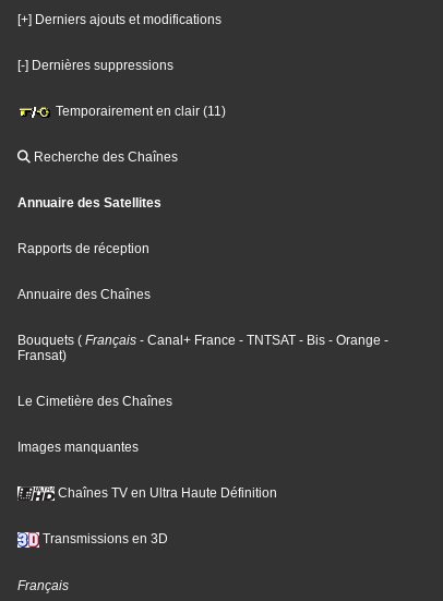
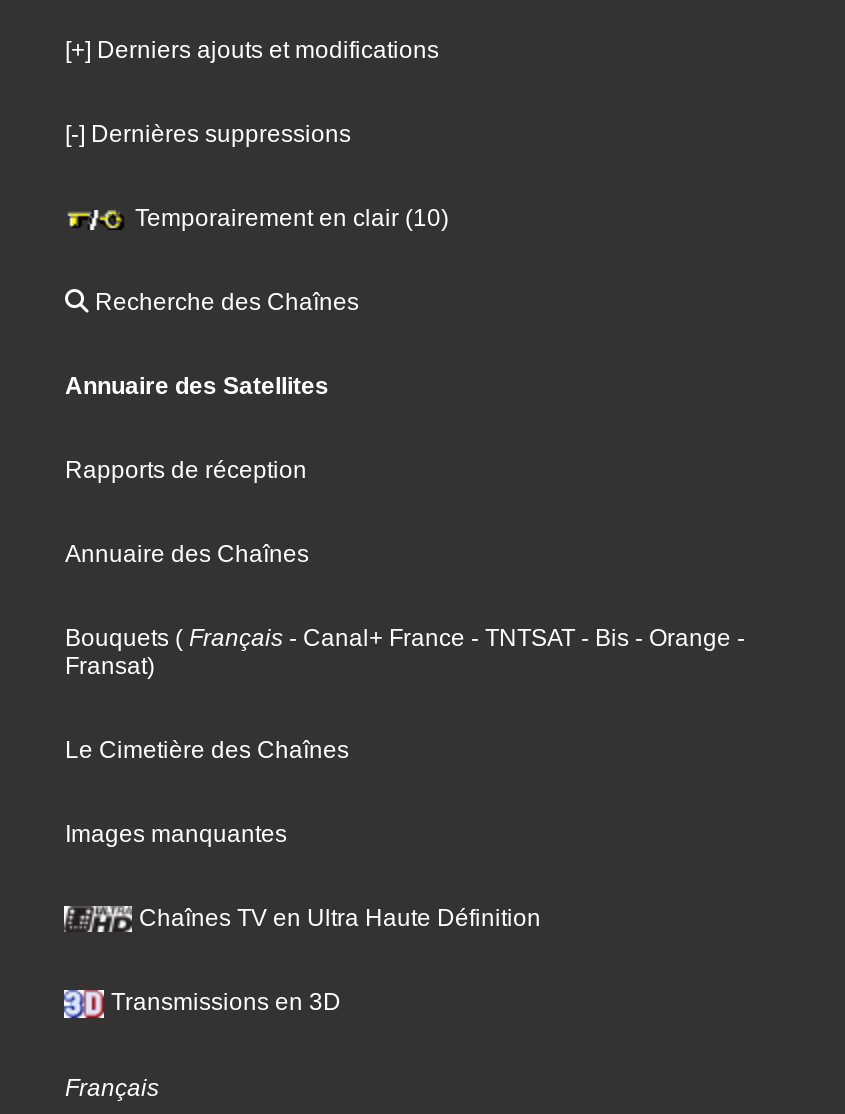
[53,104,226,119] Temporairement en clair (11) -> [129,204,449,232] Temporairement en clair (10)

